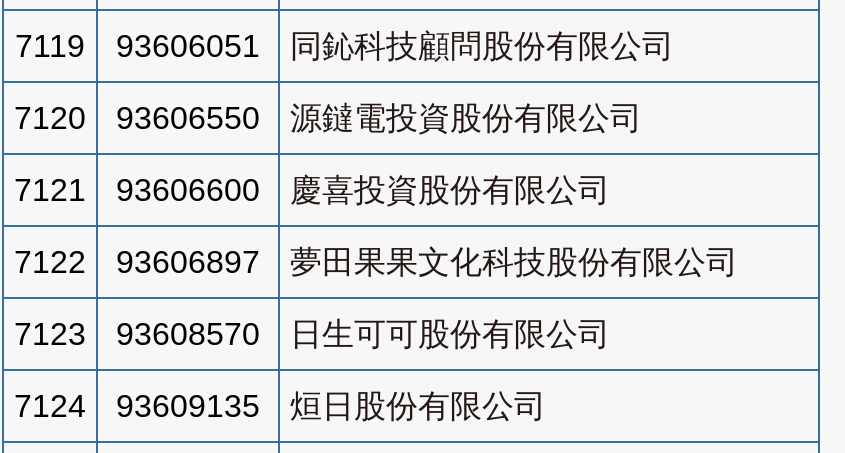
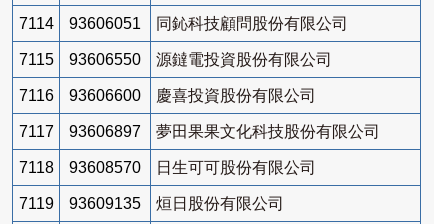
[15,29,674,63] 7119 93606051 同鈊科技顧問股份有限公司 -> [18,15,348,32] 7114 93606051 同鈊科技顧問股份有限公司
[14,101,642,135] 7120 93606550 源鐽電投資股份有限公司 -> [18,51,332,68] 7115 93606550 源鐽電投資股份有限公司
[14,173,610,207] 7121 93606600 慶喜投資股份有限公司 -> [18,87,316,104] 7116 93606600 慶喜投資股份有限公司
[14,245,738,279] 7122 93606897 夢田果果文化科技股份有限公司 -> [18,123,380,140] 7117 93606897 夢田果果文化科技股份有限公司
[14,317,610,351] 7123 93608570 日生可可股份有限公司 -> [18,159,316,176] 7118 93608570 日生可可股份有限公司
[14,389,546,423] 7124 93609135 烜日股份有限公司 -> [18,195,284,212] 7119 93609135 烜日股份有限公司

